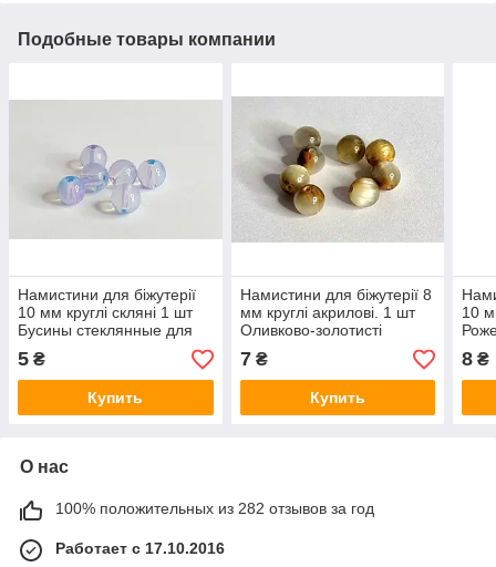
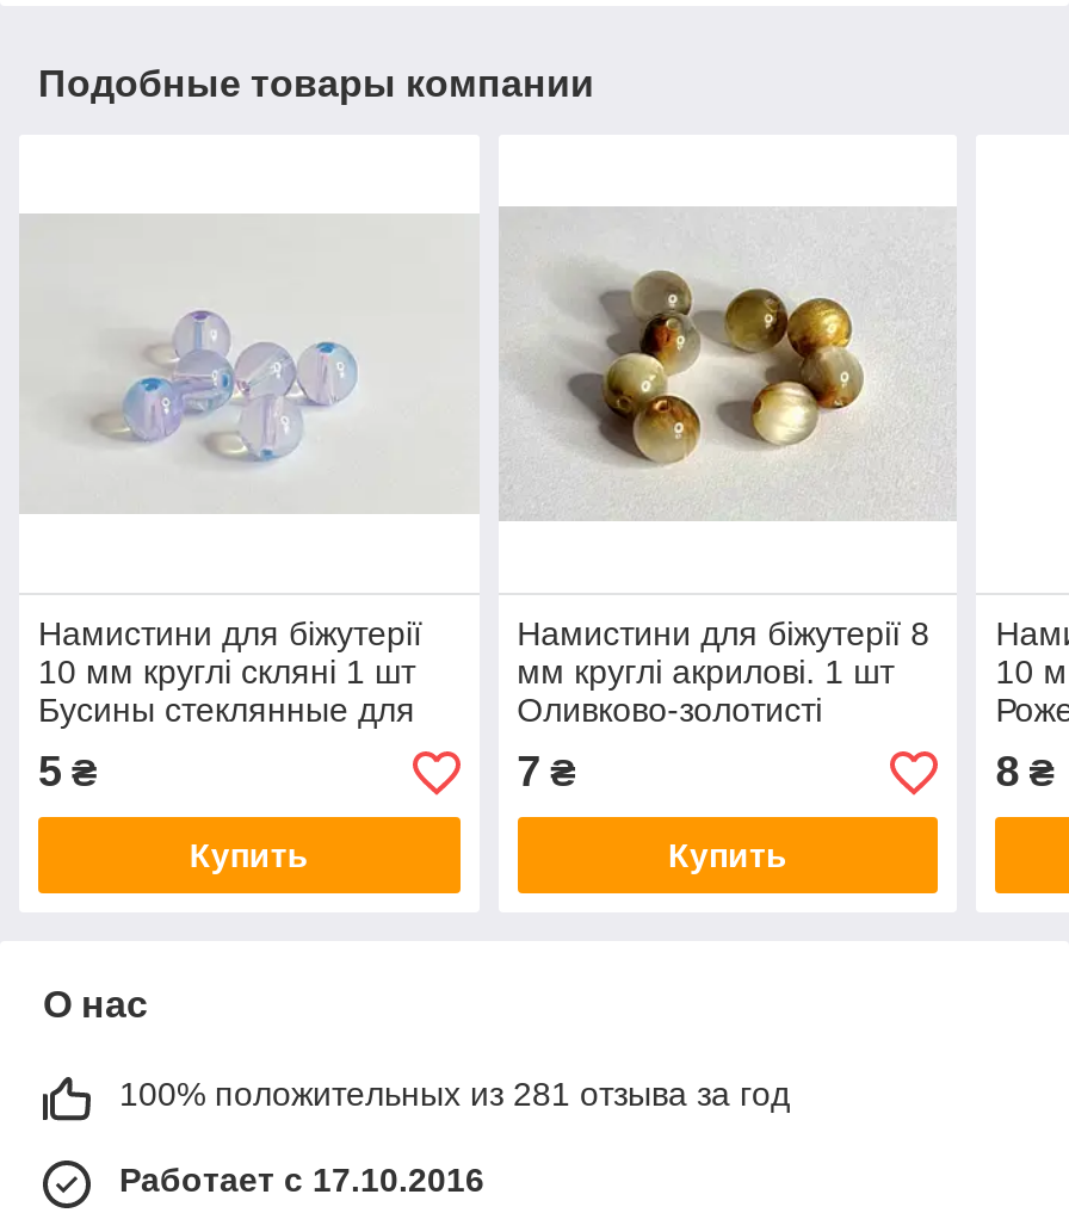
[55,500,374,518] 100% положительных из 282 отзывов за год -> [119,1076,790,1114] 100% положительных из 281 отзыва за год

